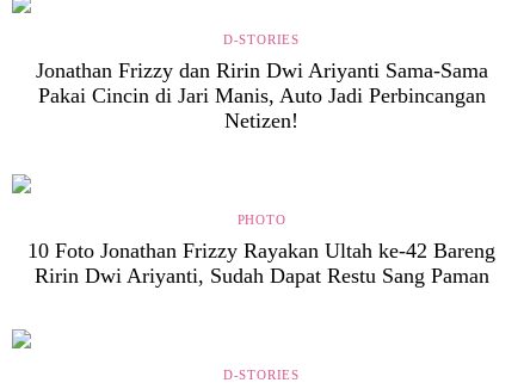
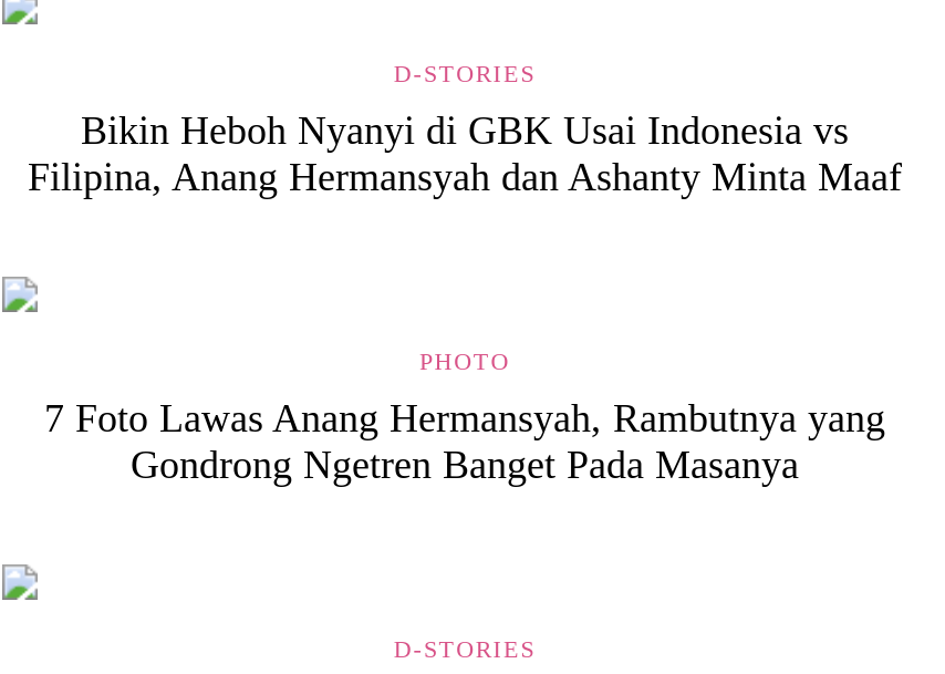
[35,58,488,132] Jonathan Frizzy dan Ririn Dwi Ariyanti Sama-Sama | Pakai Cincin di Jari Manis, Auto Jadi Perbincangan | Netizen! -> [28,108,902,199] Bikin Heboh Nyanyi di GBK Usai Indonesia vs | Filipina, Anang Hermansyah dan Ashanty Minta Maaf
[27,239,495,288] 10 Foto Jonathan Frizzy Rayakan Ultah ke-42 Bareng | Ririn Dwi Ariyanti, Sudah Dapat Restu Sang Paman -> [44,396,885,487] 7 Foto Lawas Anang Hermansyah, Rambutnya yang | Gondrong Ngetren Banget Pada Masanya

